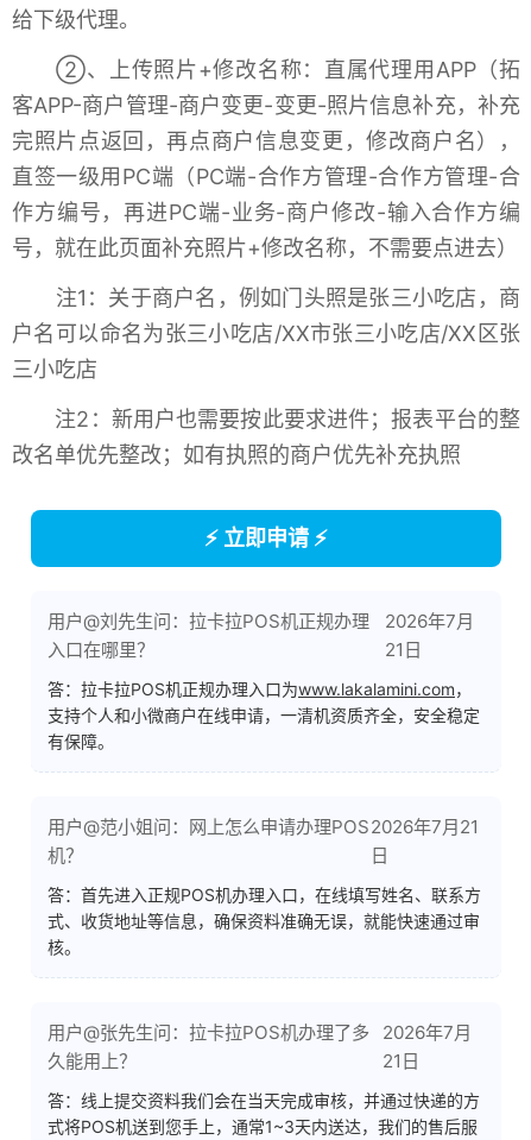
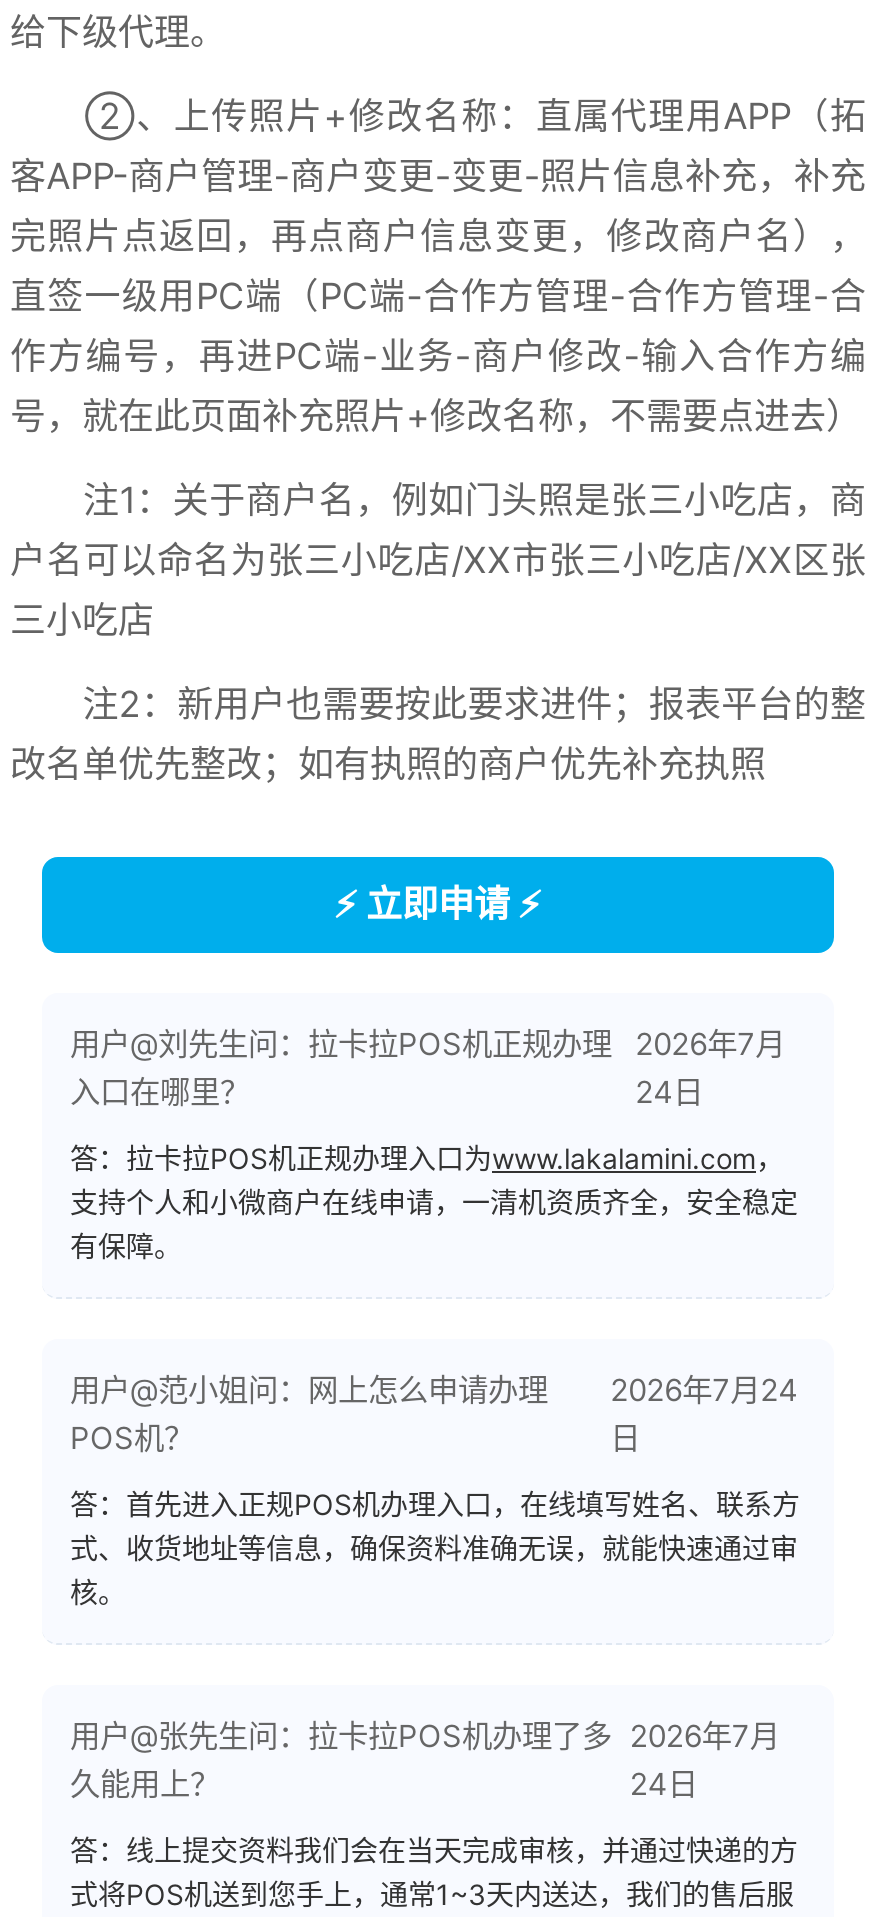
[385,638,422,660] 21日 -> [635,1072,703,1110] 24日
[371,815,479,837] 2026年7月21 -> [610,1370,798,1408] 2026年7月24
[382,1049,419,1072] 21日 -> [630,1764,698,1802] 24日

